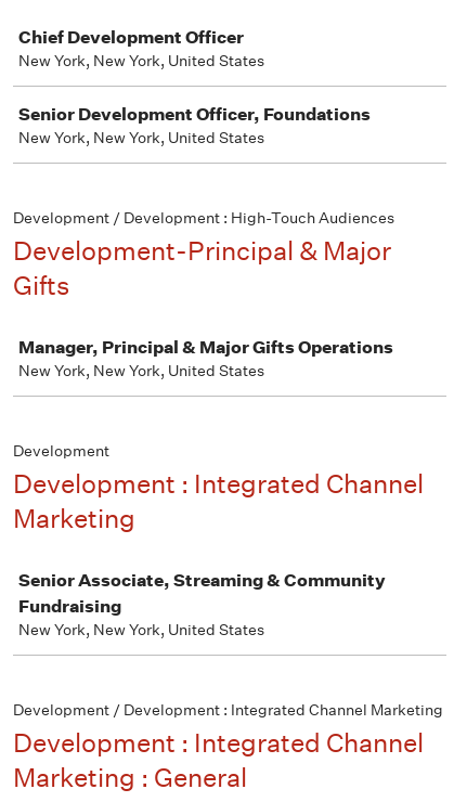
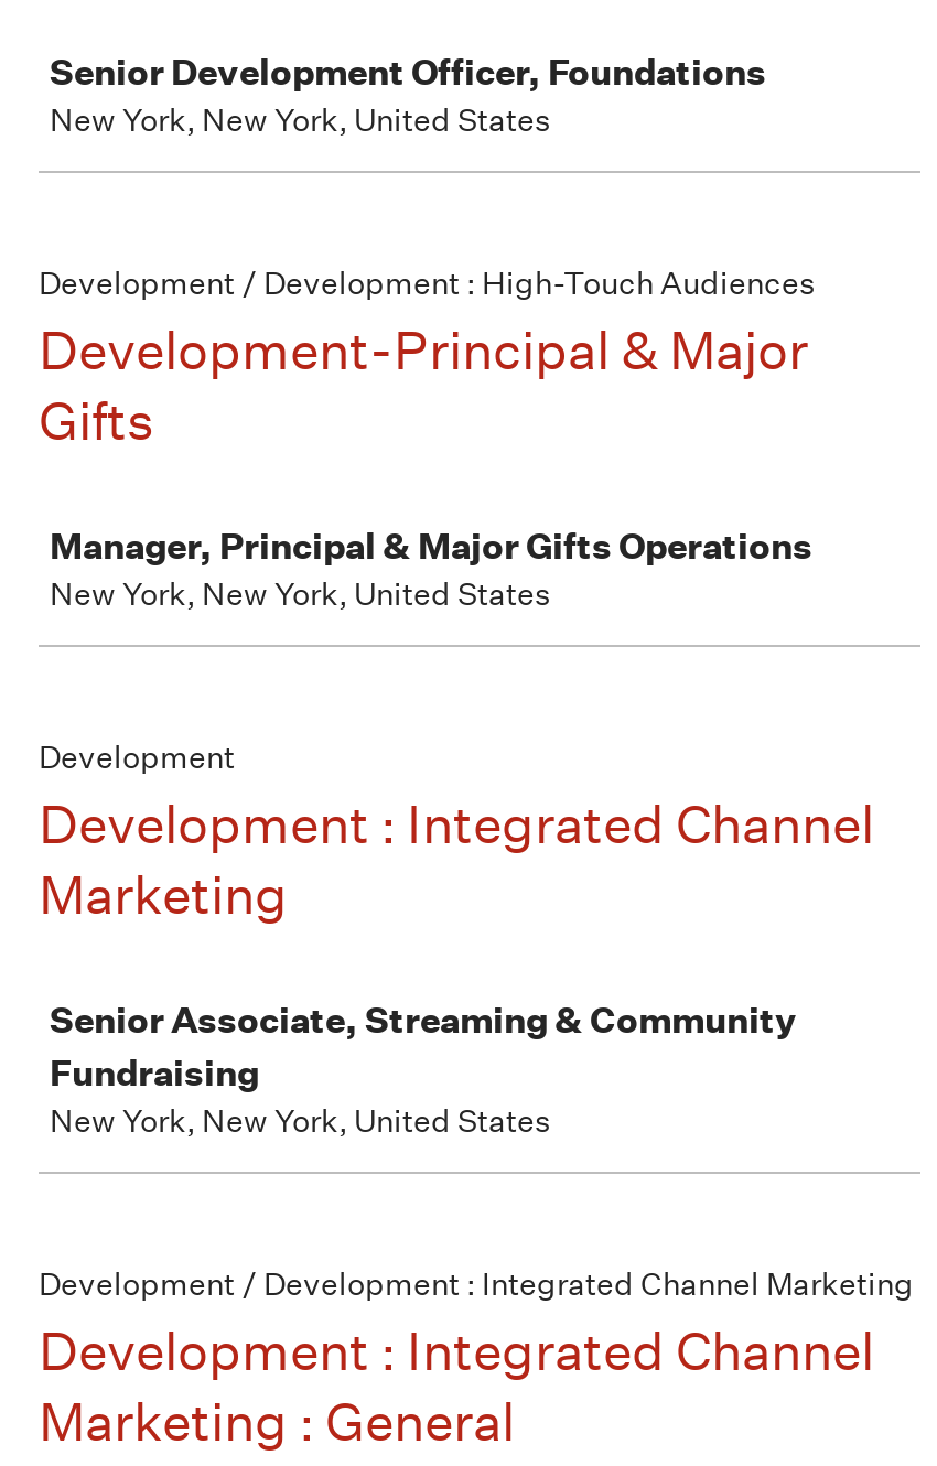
[18,26,264,70] Chief Development Officer | New York, New York, United States -> none

